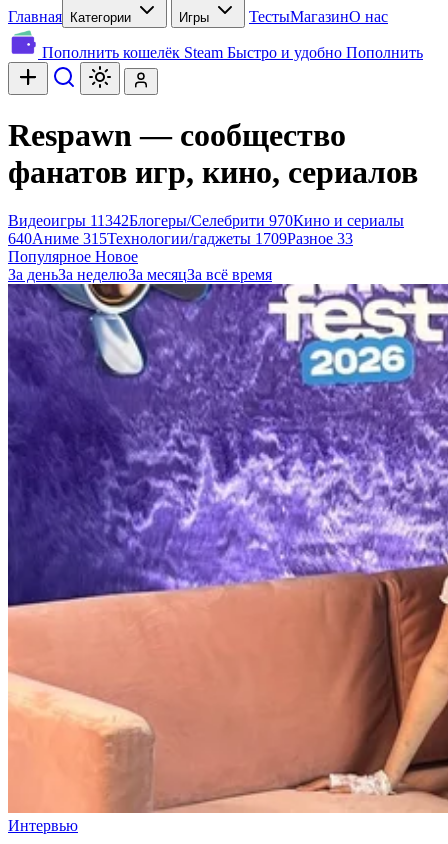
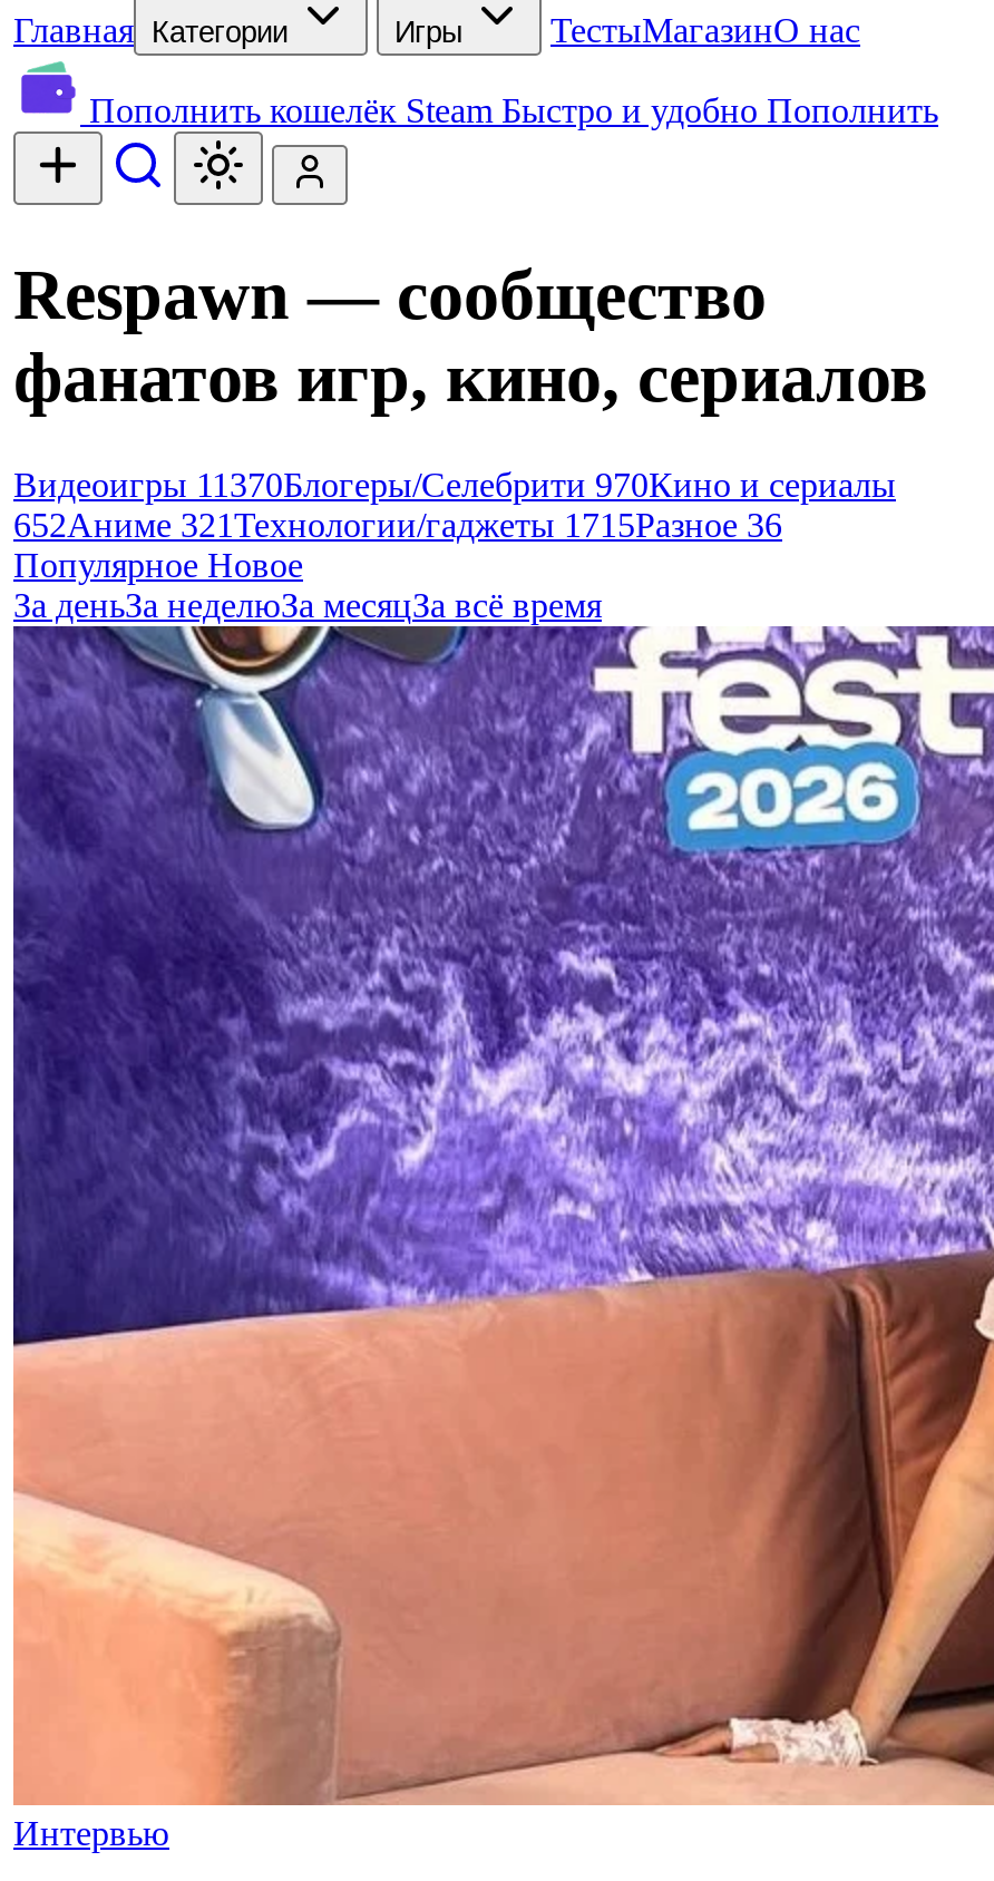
[8,212,404,229] Видеоигры 11342Блогеры/Селебрити 970Кино и сериалы -> [13,466,896,504] Видеоигры 11370Блогеры/Селебрити 970Кино и сериалы
[8,230,353,247] 640Аниме 315 Технологии/гаджеты 1709Разное 33 -> [13,506,782,544] 652Аниме 321 Технологии/гаджеты 1715Разное 36

